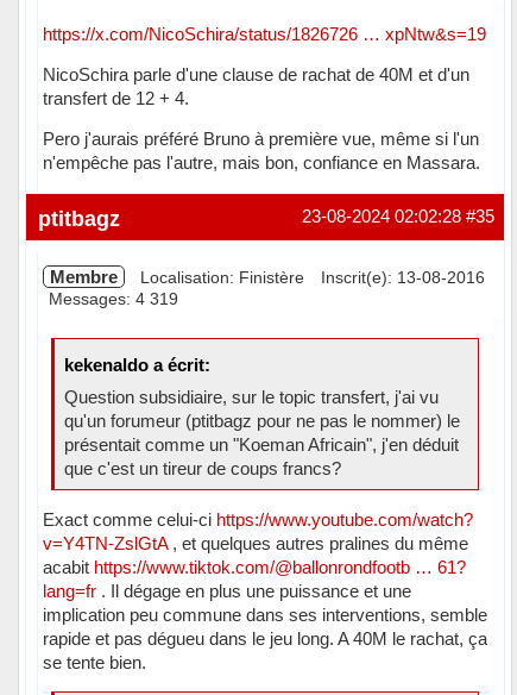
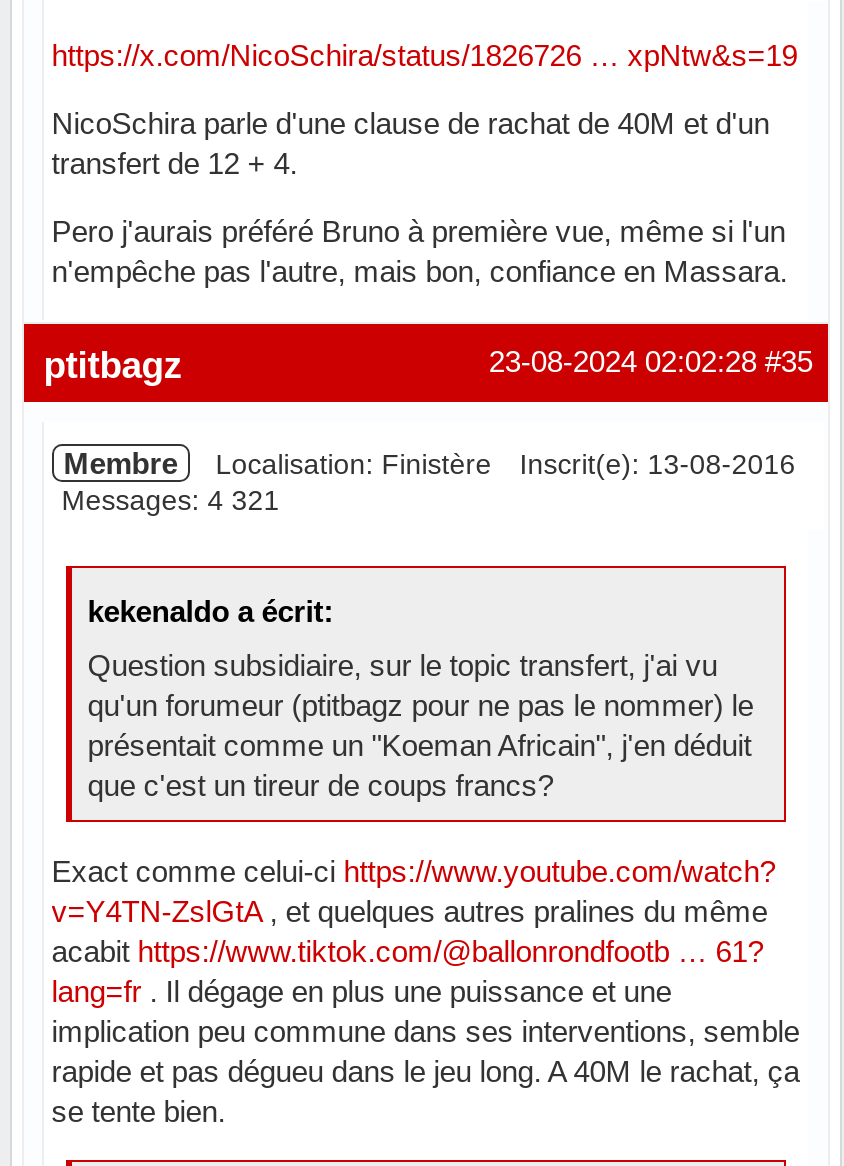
[48,290,178,309] Messages: 4 319 -> [61,485,279,517] Messages: 4 321

